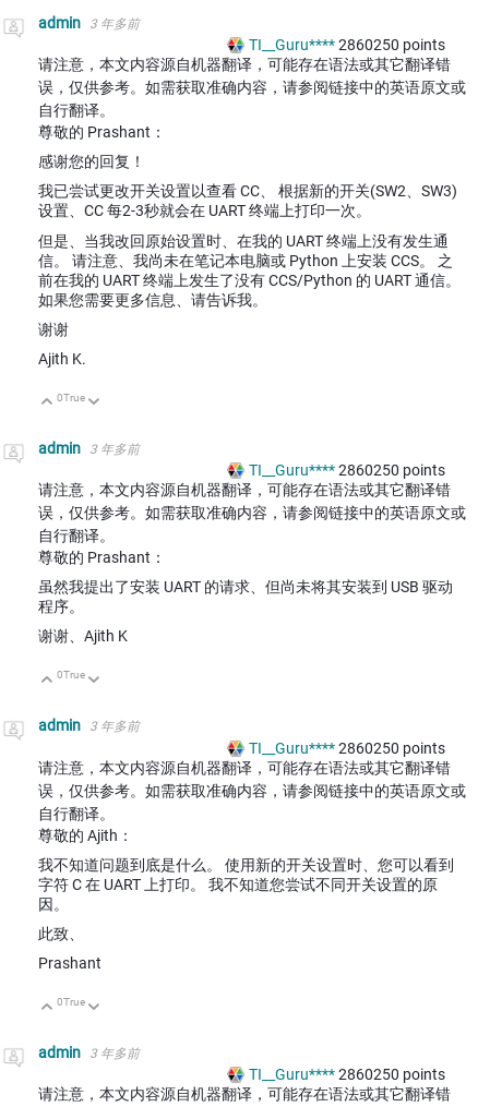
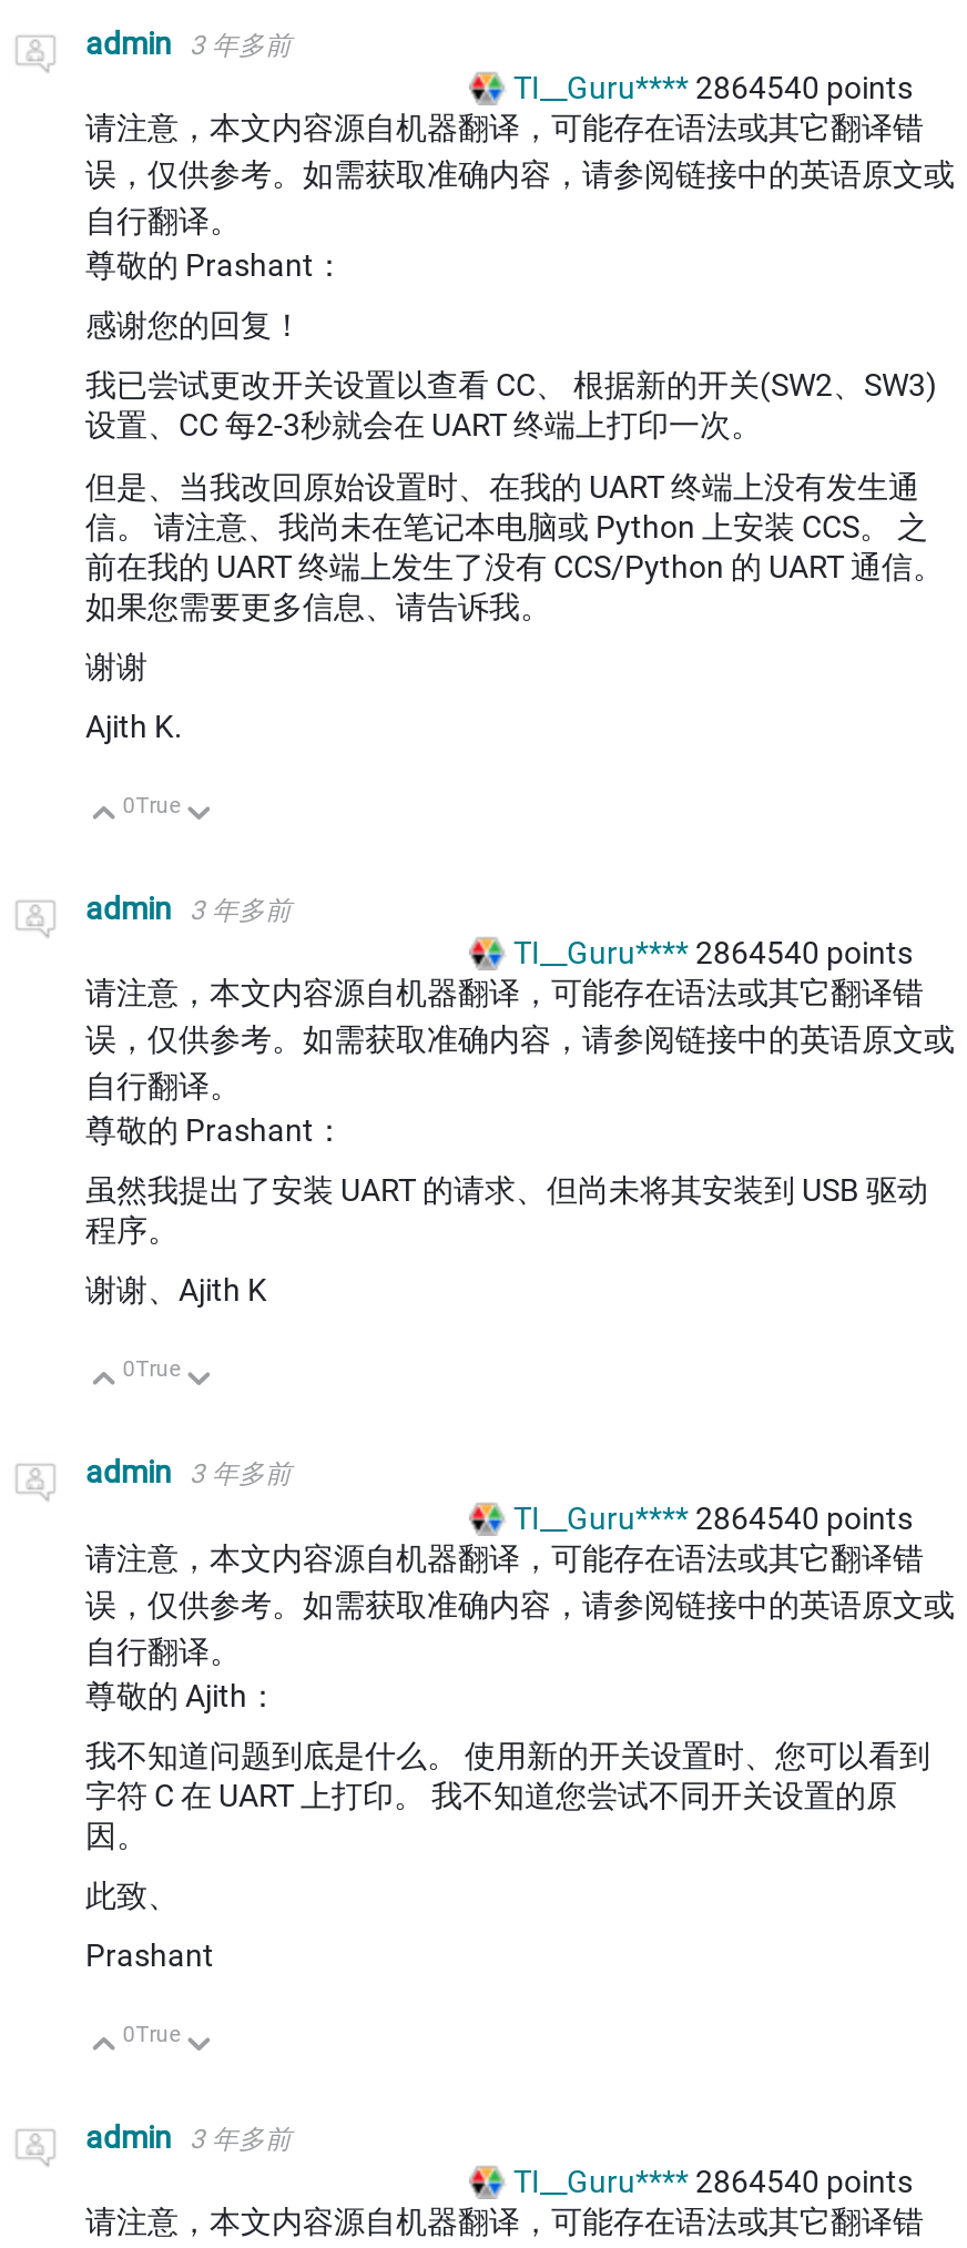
[249,36,445,54] TI__Guru**** 2860250 points -> [513,70,913,106] TI__Guru**** 2864540 points
[249,461,445,479] TI__Guru**** 2860250 points -> [513,935,913,971] TI__Guru**** 2864540 points
[249,739,445,757] TI__Guru**** 2860250 points -> [513,1500,913,1535] TI__Guru**** 2864540 points
[249,1066,445,1083] TI__Guru**** 2860250 points -> [513,2165,913,2200] TI__Guru**** 2864540 points

